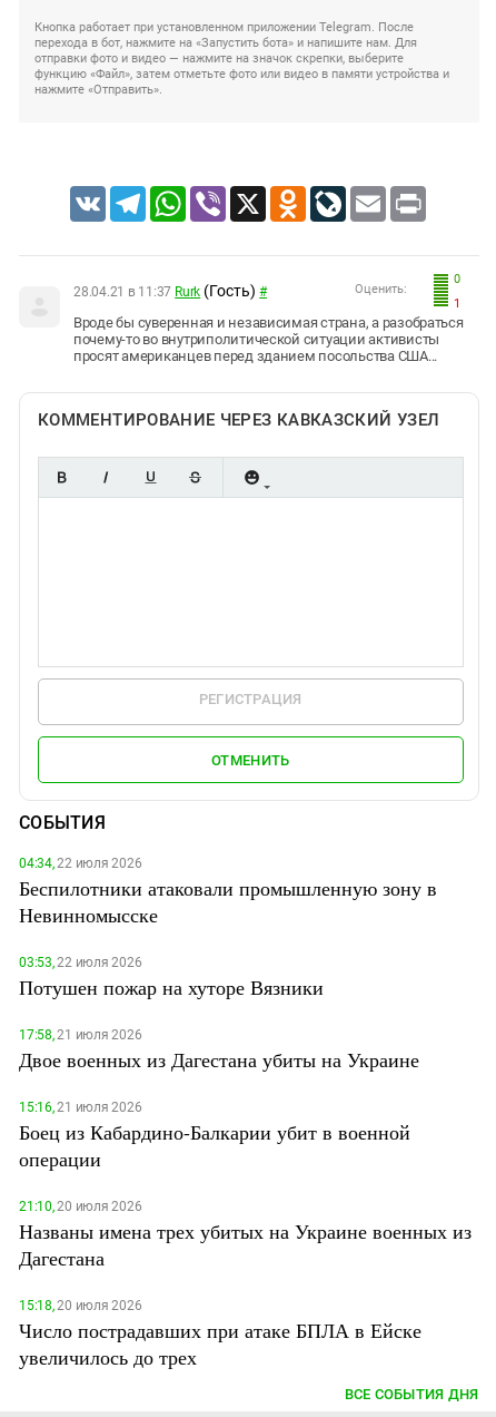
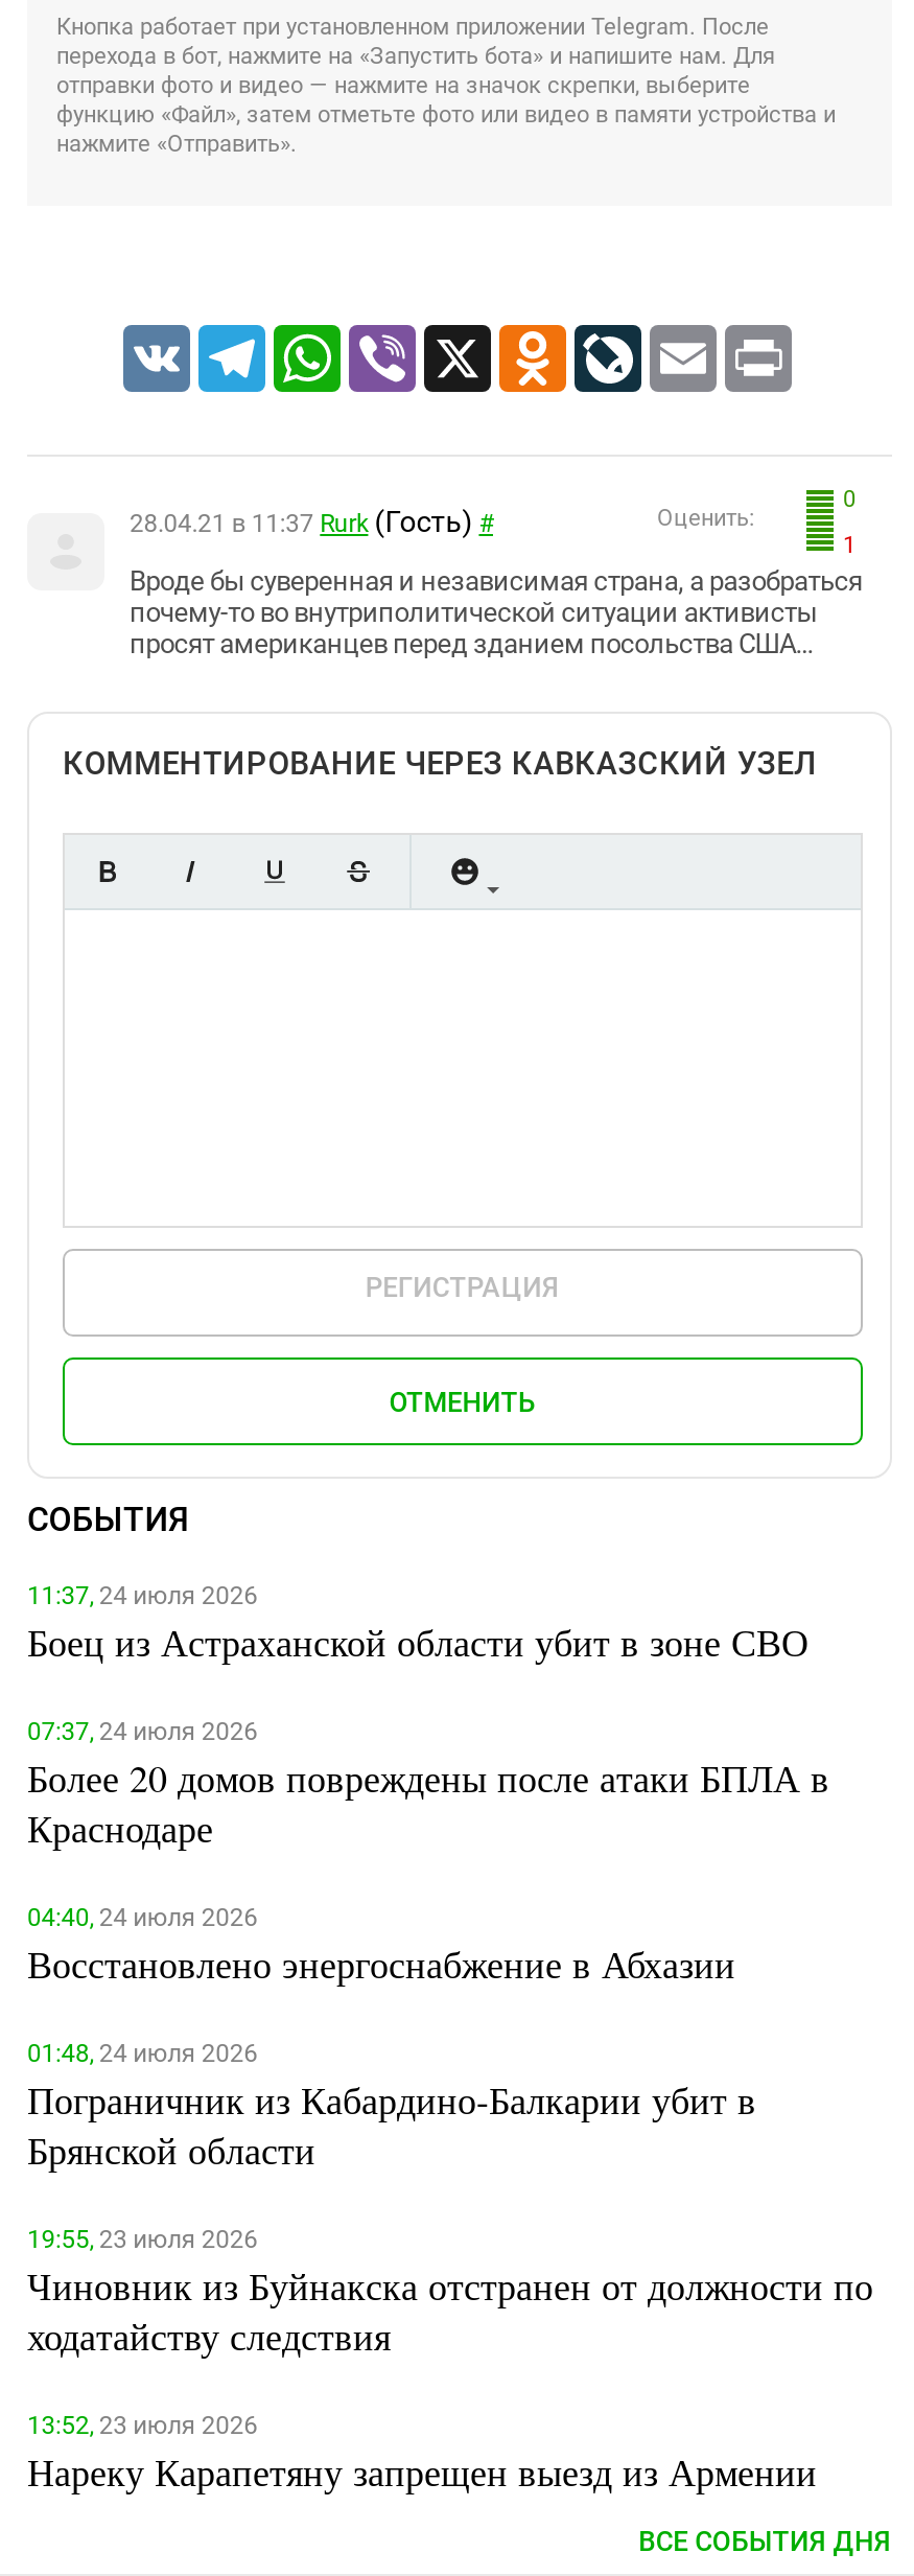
[19,856,437,929] 04:34, 22 июля 2026 | Беспилотники атаковали промышленную зону в | Невинномысске -> [27,1582,808,1668] 11:37, 24 июля 2026 | Боец из Астраханской области убит в зоне СВО
[19,955,324,1001] 03:53, 22 июля 2026 | Потушен пожар на хуторе Вязники -> [27,1718,829,1854] 07:37, 24 июля 2026 | Более 20 домов повреждены после атаки БПЛА в | Краснодаре
[19,1028,419,1073] 17:58, 21 июля 2026 | Двое военных из Дагестана убиты на Украине -> [27,1904,735,1990] 04:40, 24 июля 2026 | Восстановлено энергоснабжение в Абхазии
[19,1100,410,1172] 15:16, 21 июля 2026 | Боец из Кабардино-Балкарии убит в военной | операции -> [27,2040,756,2176] 01:48, 24 июля 2026 | Пограничник из Кабардино-Балкарии убит в | Брянской области
[19,1199,472,1272] 21:10, 20 июля 2026 | Названы имена трех убитых на Украине военных из | Дагестана -> [27,2226,873,2362] 19:55, 23 июля 2026 | Чиновник из Буйнакска отстранен от должности по | ходатайству следствия
[19,1298,421,1371] 15:18, 20 июля 2026 | Число пострадавших при атаке БПЛА в Ейске | увеличилось до трех -> [27,2412,817,2498] 13:52, 23 июля 2026 | Нареку Карапетяну запрещен выезд из Армении

